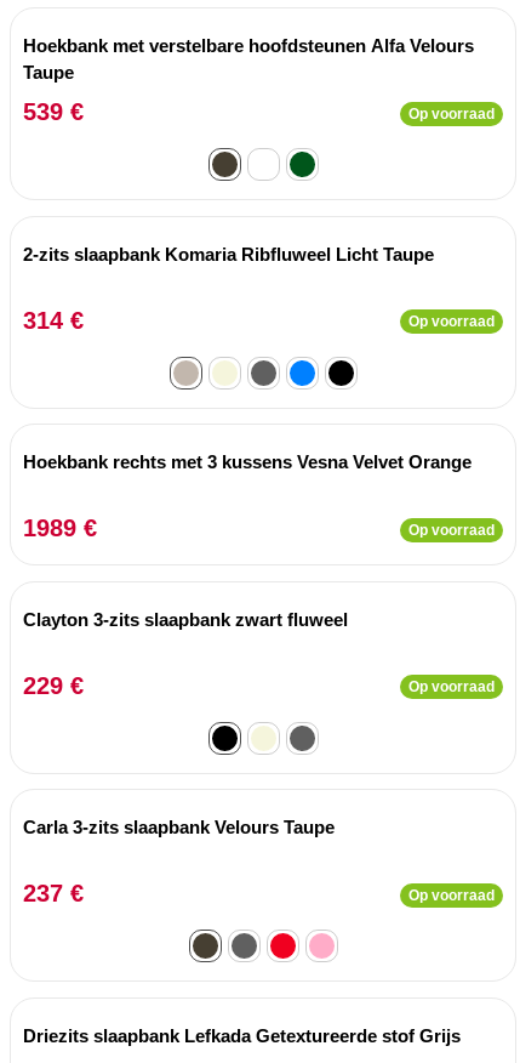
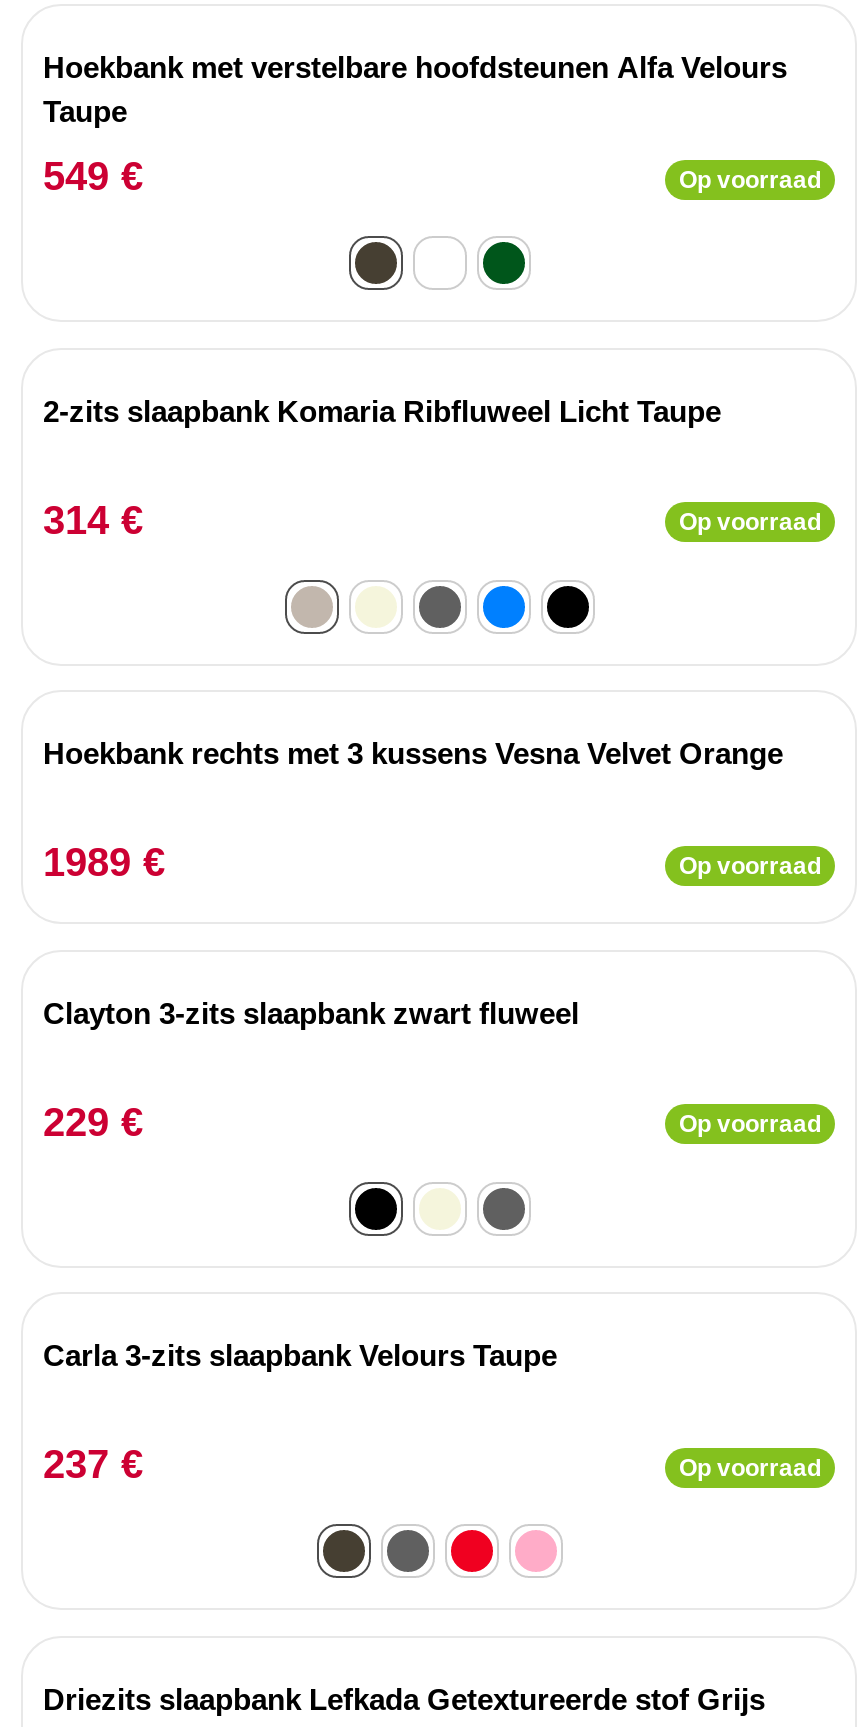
[23,98,84,125] 539 € -> [43,154,143,198] 549 €

